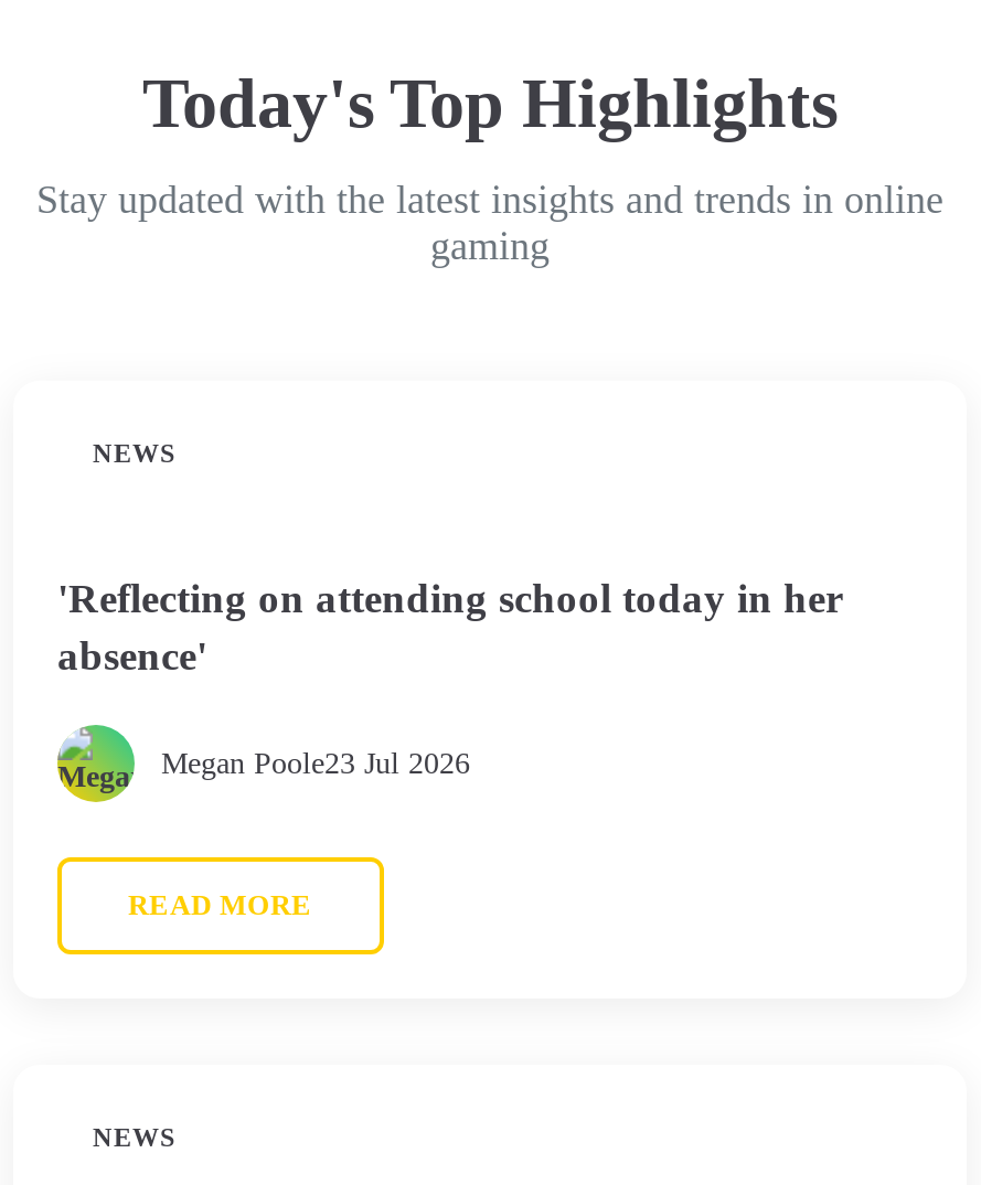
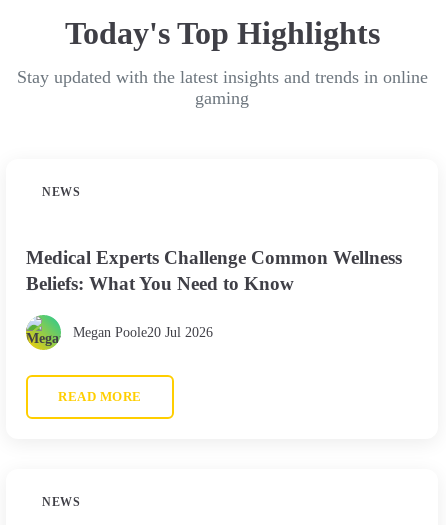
[57,574,843,678] 'Reflecting on attending school today in her | absence' -> [26,247,402,294] Medical Experts Challenge Common Wellness | Beliefs: What You Need to Know
[161,747,470,780] Megan Poole23 Jul 2026 -> [73,325,213,340] Megan Poole20 Jul 2026

